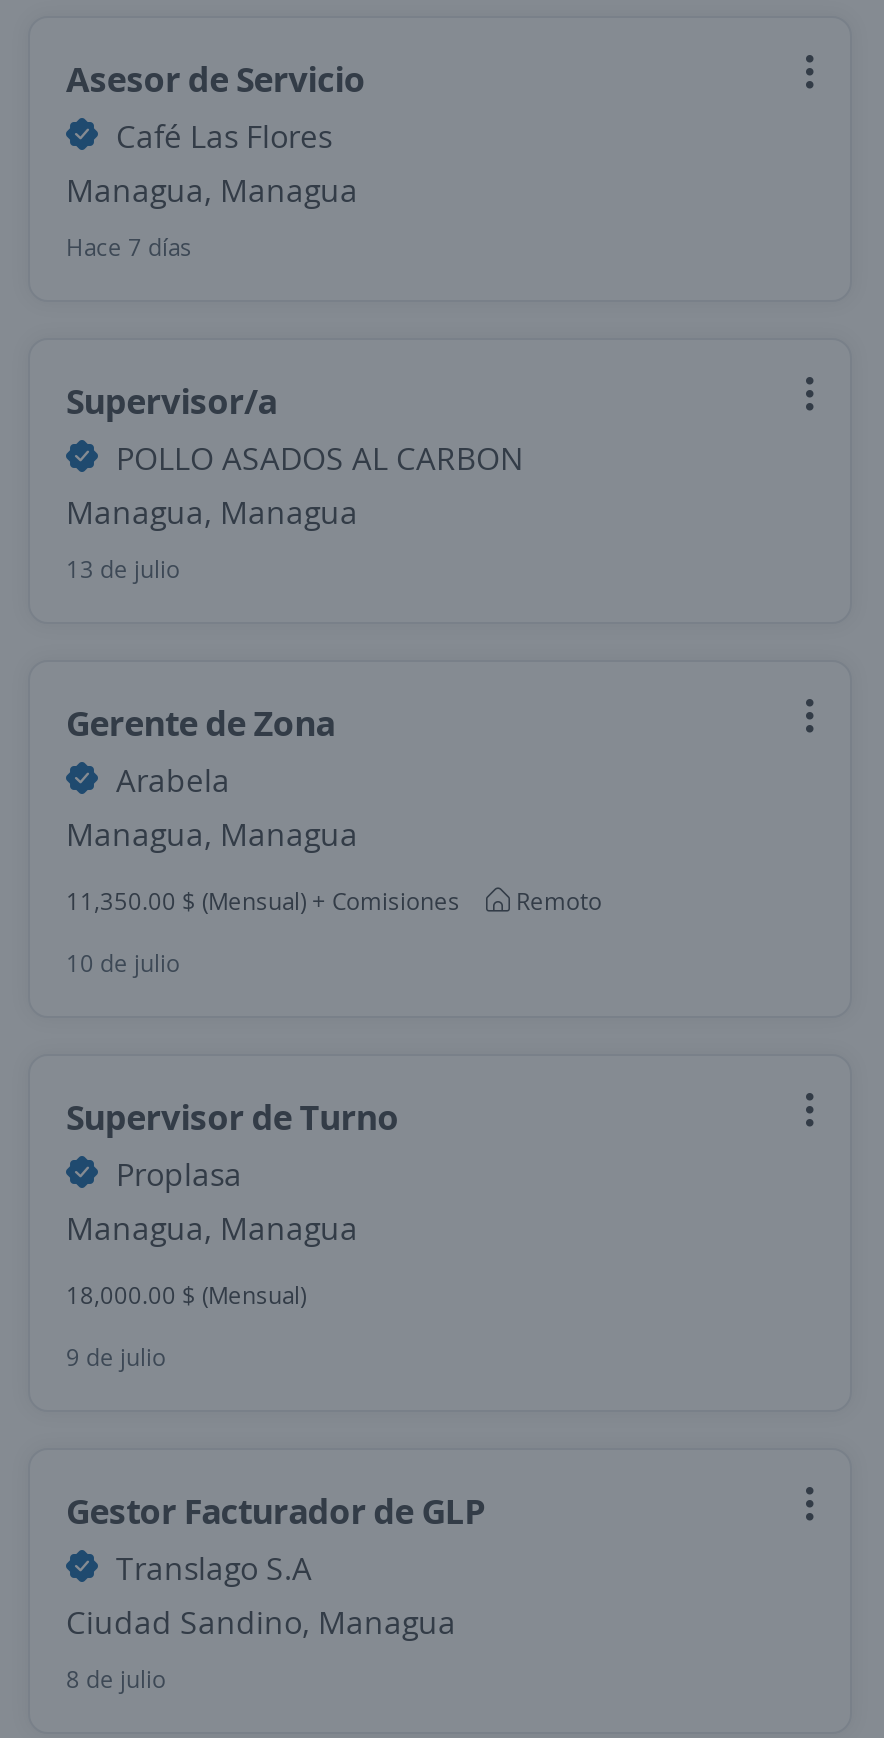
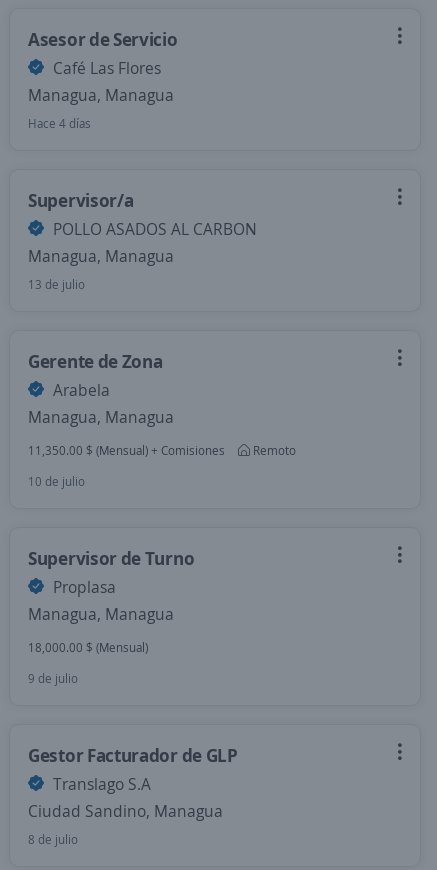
[66,230,192,264] Hace 7 días -> [28,115,91,132] Hace 4 días

